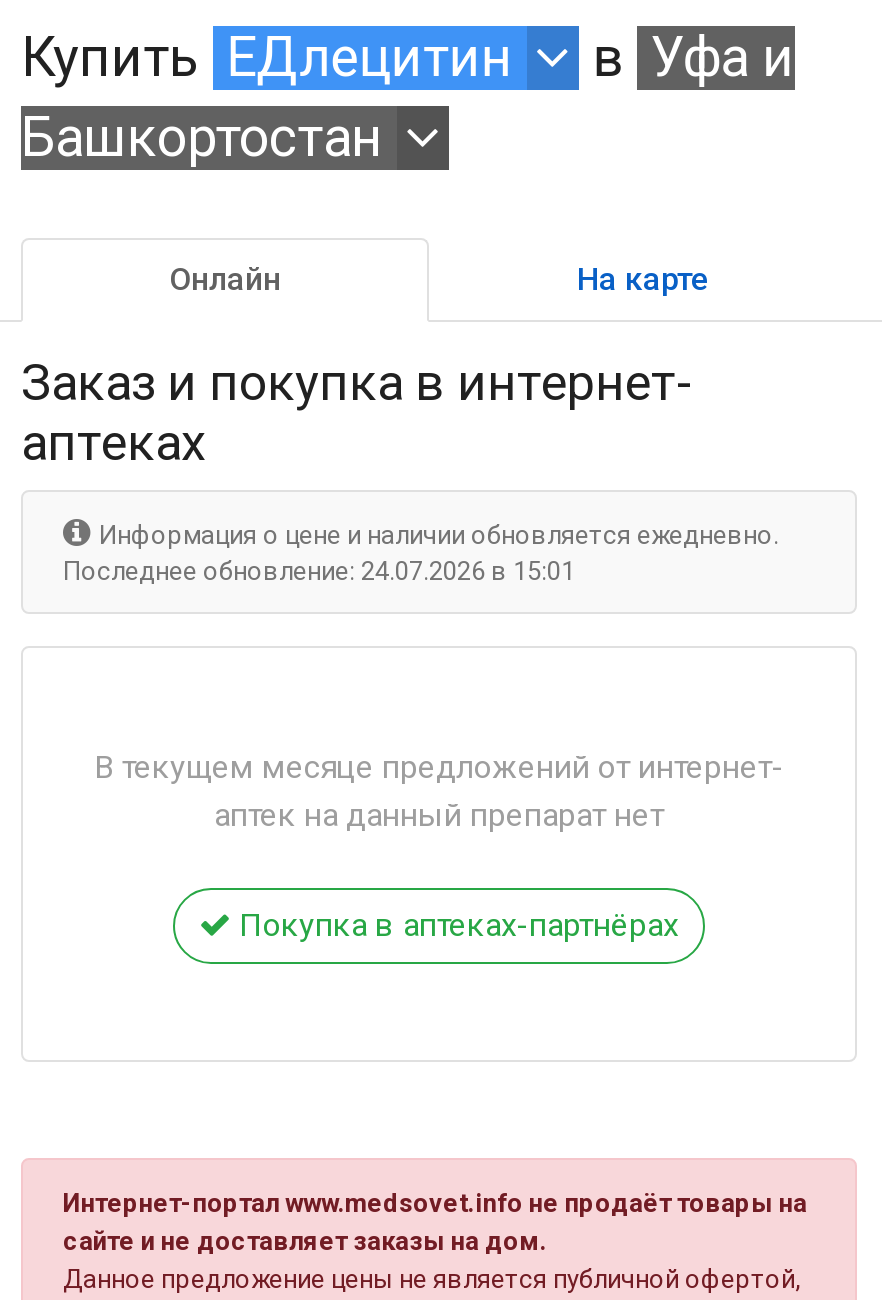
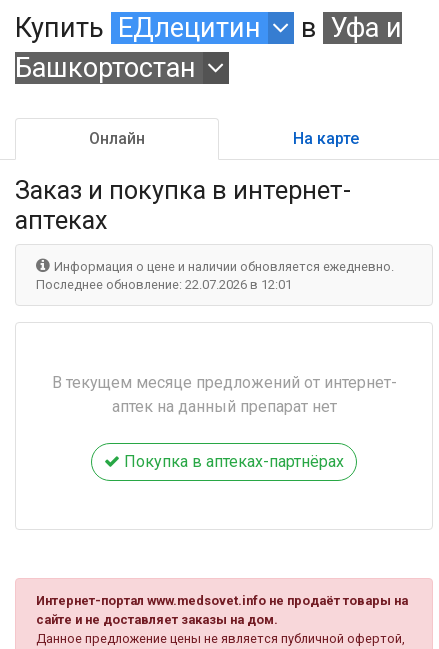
[63,556,575,586] Последнее обновление: 24.07.2026 в 15:01 -> [36,277,292,292] Последнее обновление: 22.07.2026 в 12:01

